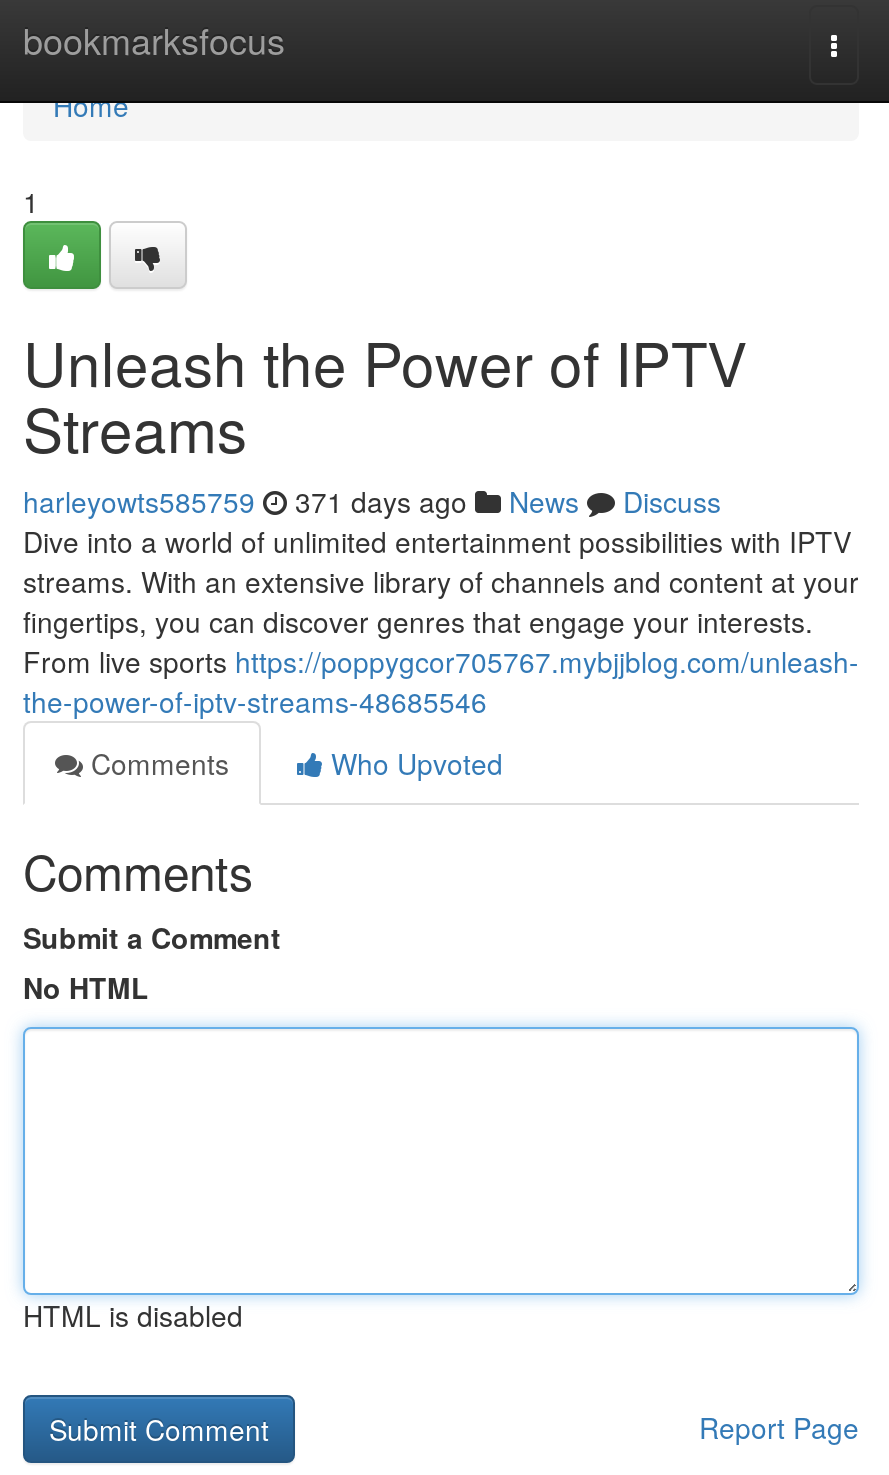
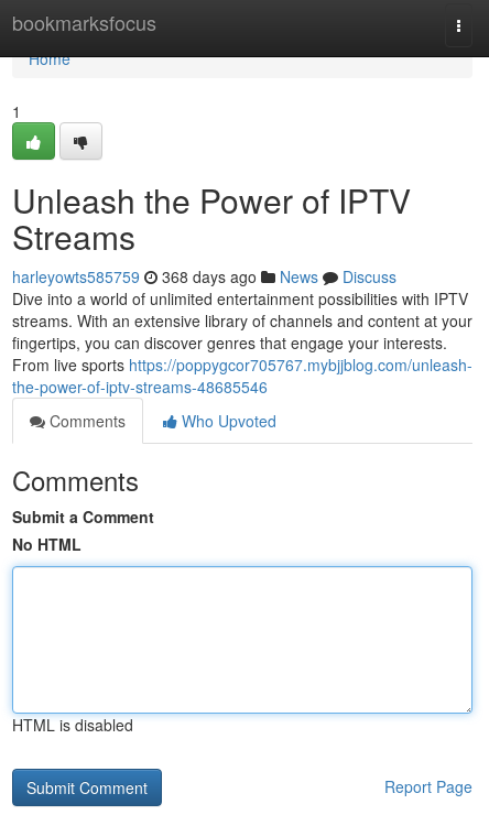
[23,481,721,521] harleyowts585759 371 days ago News Discuss -> [12,265,396,287] harleyowts585759 368 days ago News Discuss

